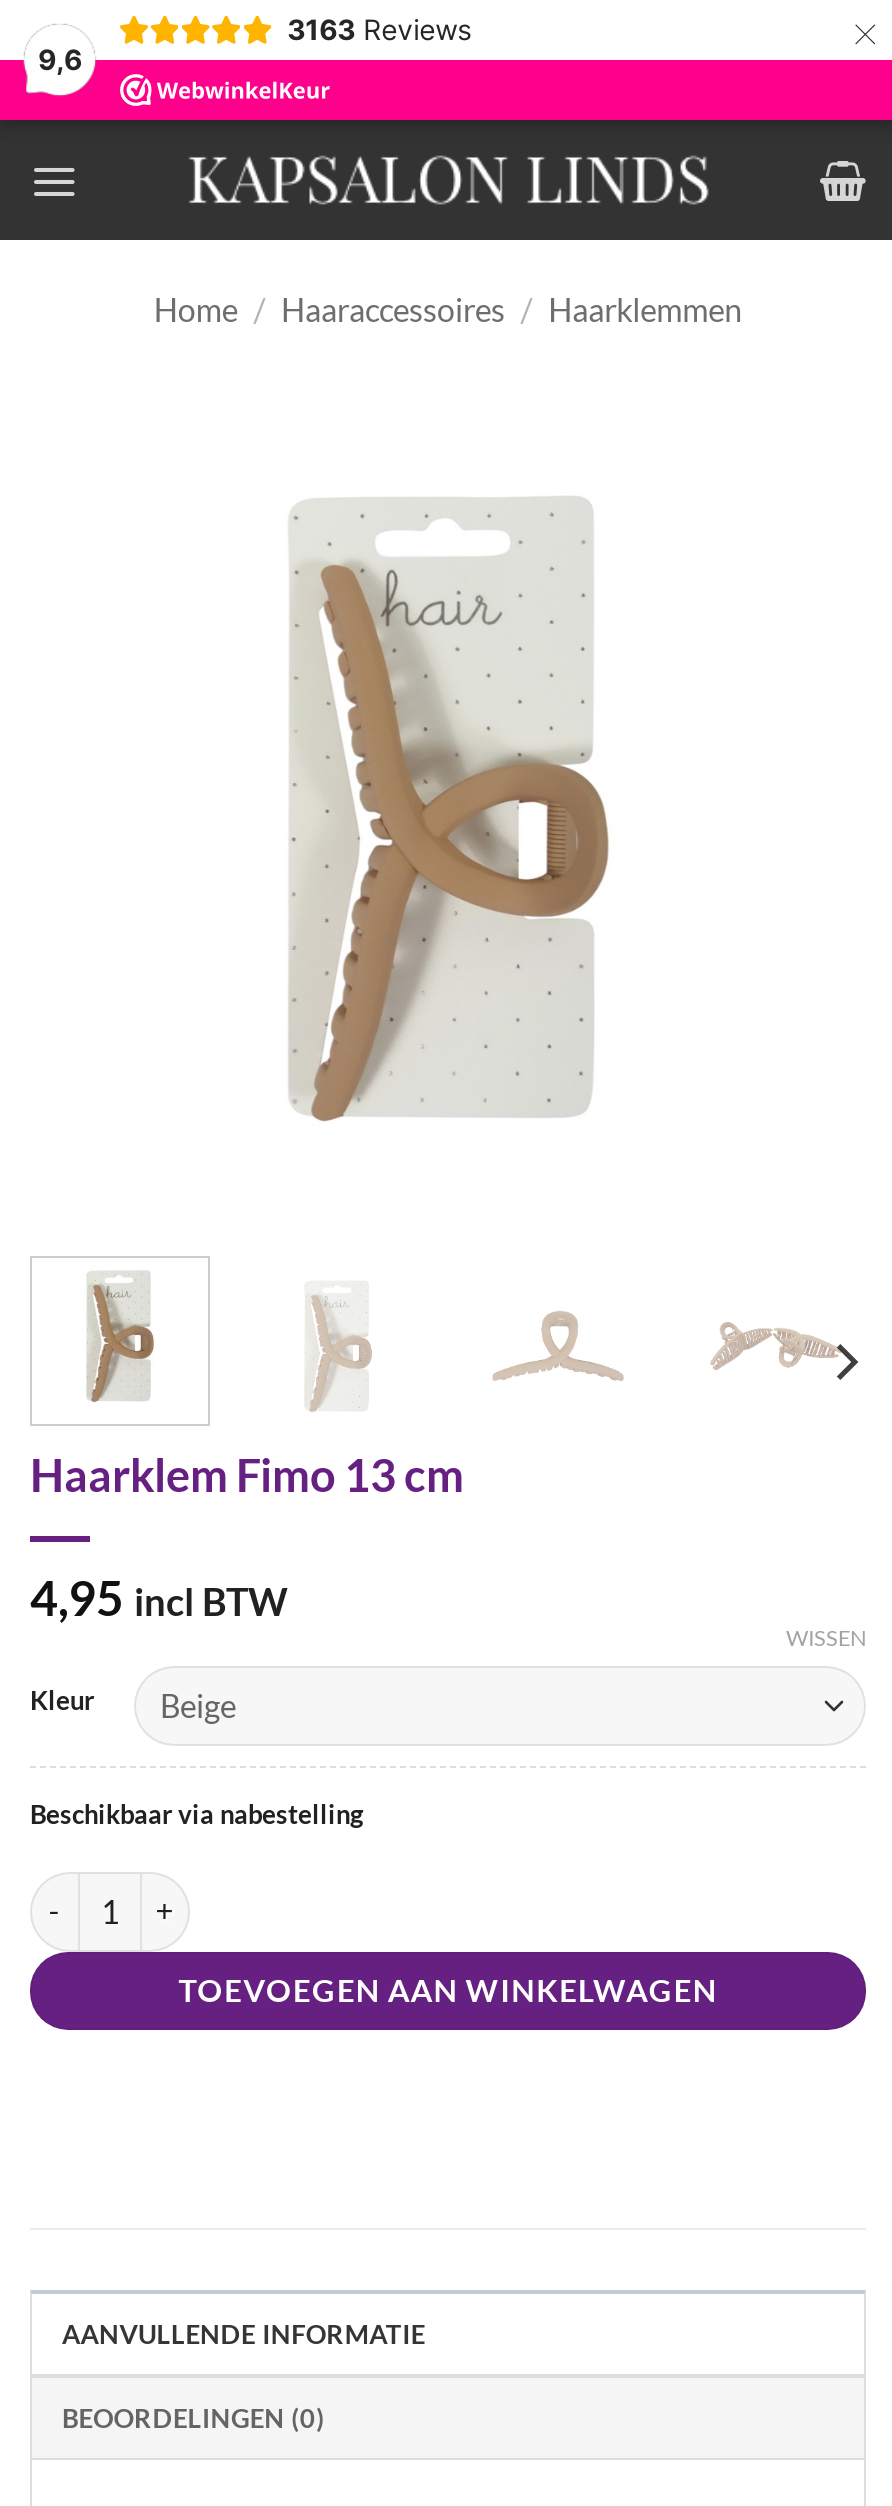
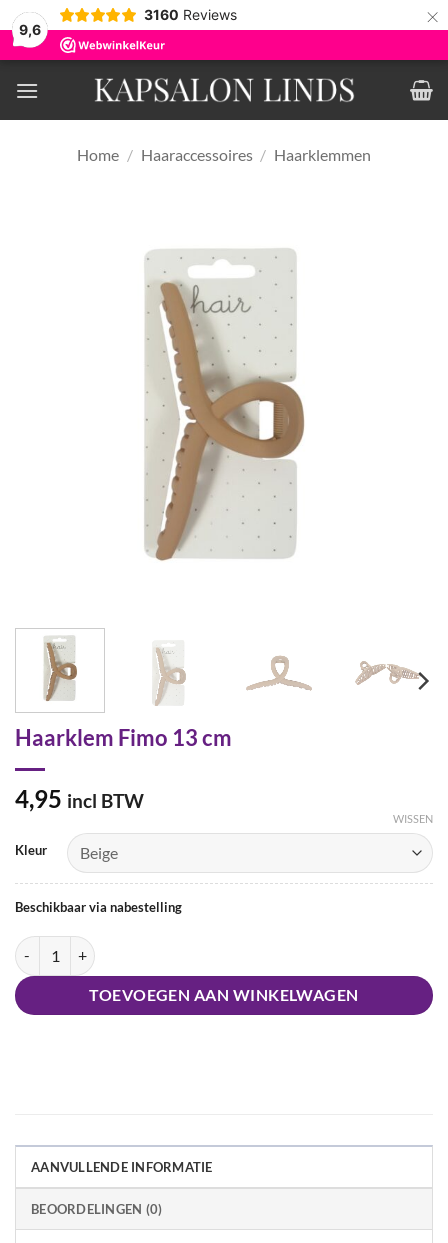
[287,12,471,46] 3163 Reviews -> [144,6,237,23] 3160 Reviews

